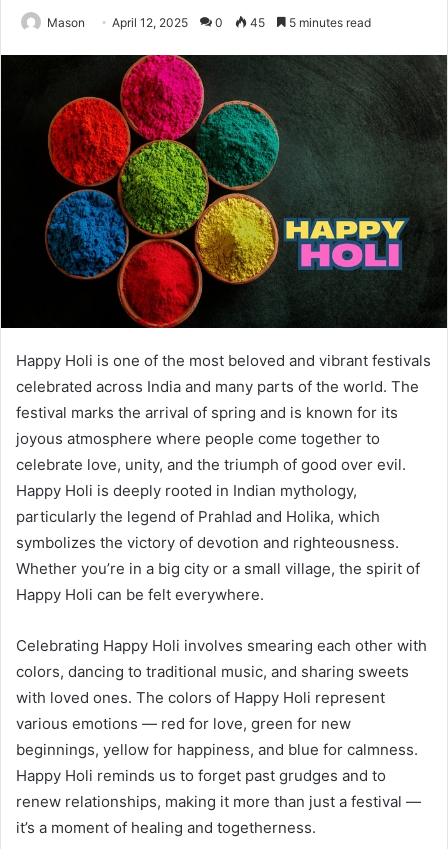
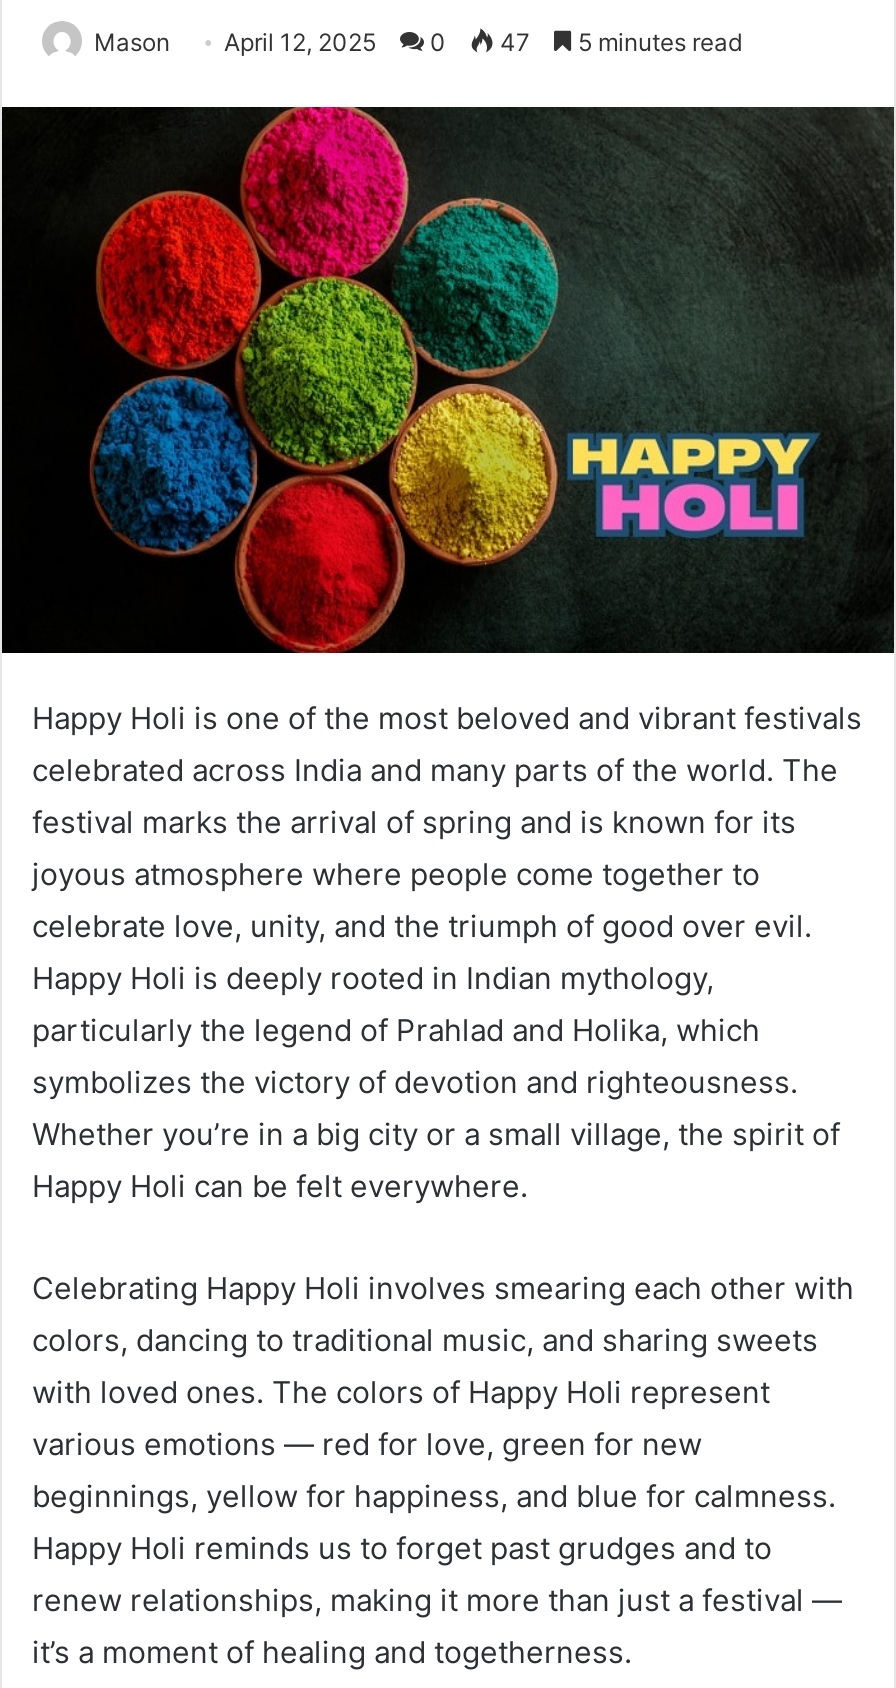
[47,15,371,30] Mason April 12, 2025 0 45 5 minutes read -> [94,28,742,58] Mason April 12, 2025 0 47 5 minutes read

